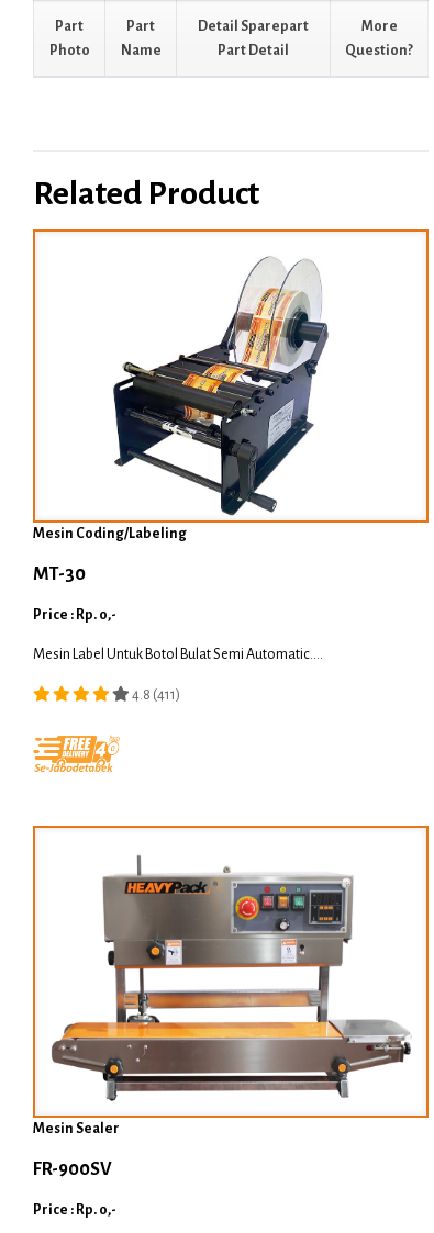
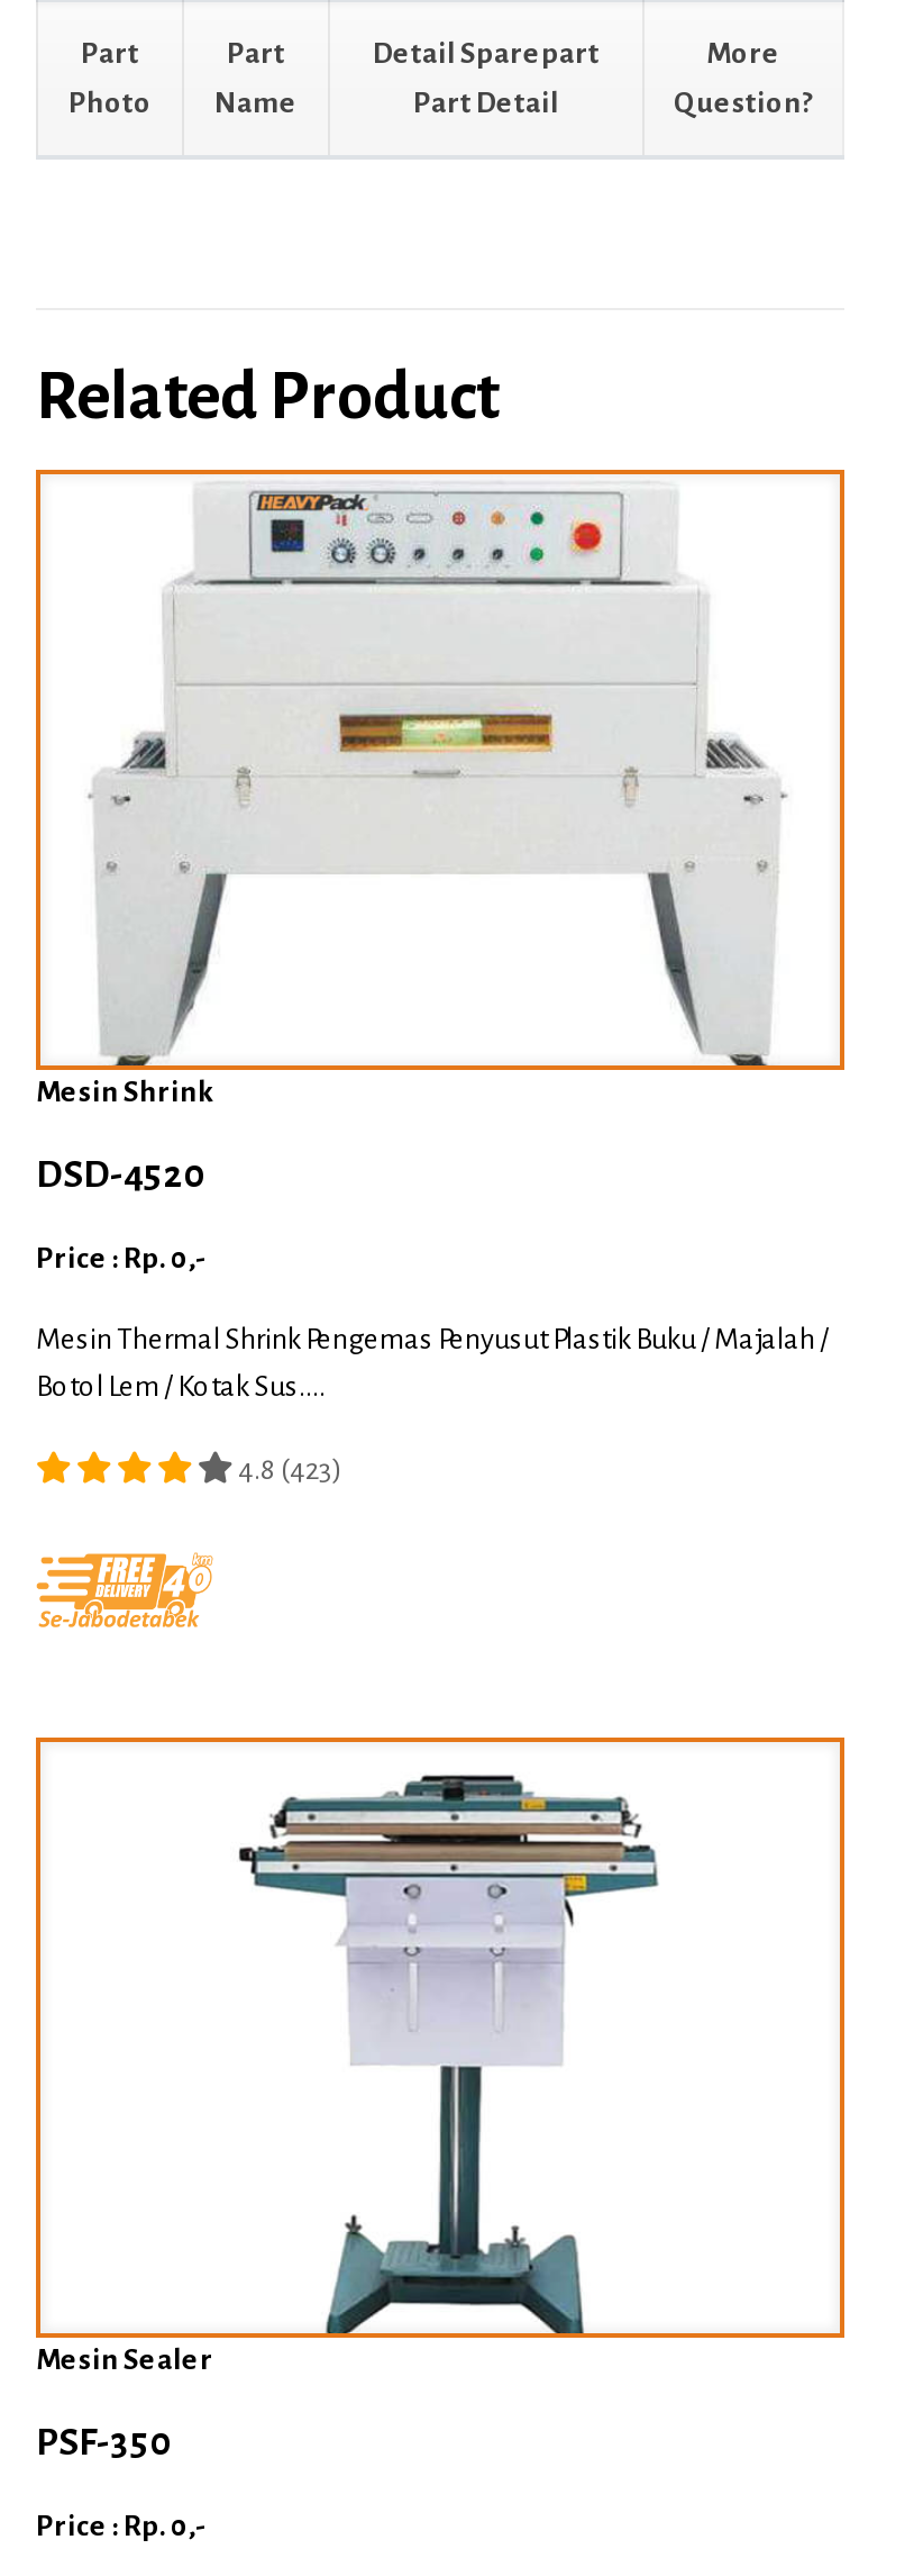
[33,238,399,541] [image] | Mesin Coding/Labeling -> [36,488,788,1109] [image] | Mesin Shrink
[33,564,86,584] MT-30 -> [36,1156,207,1197] DSD-4520
[33,646,323,702] Mesin Label Untuk Botol Bulat Semi Automatic.... | 4.8 (411) -> [36,1325,829,1486] Mesin Thermal Shrink Pengemas Penyusut Plastik Buku / Majalah / | Botol Lem / Kotak Sus.... | 4.8 (423)
[51,848,412,1116] [image] -> [92,1774,799,2335] [image]
[33,1160,112,1179] FR-900SV -> [36,2424,173,2464] PSF-350

